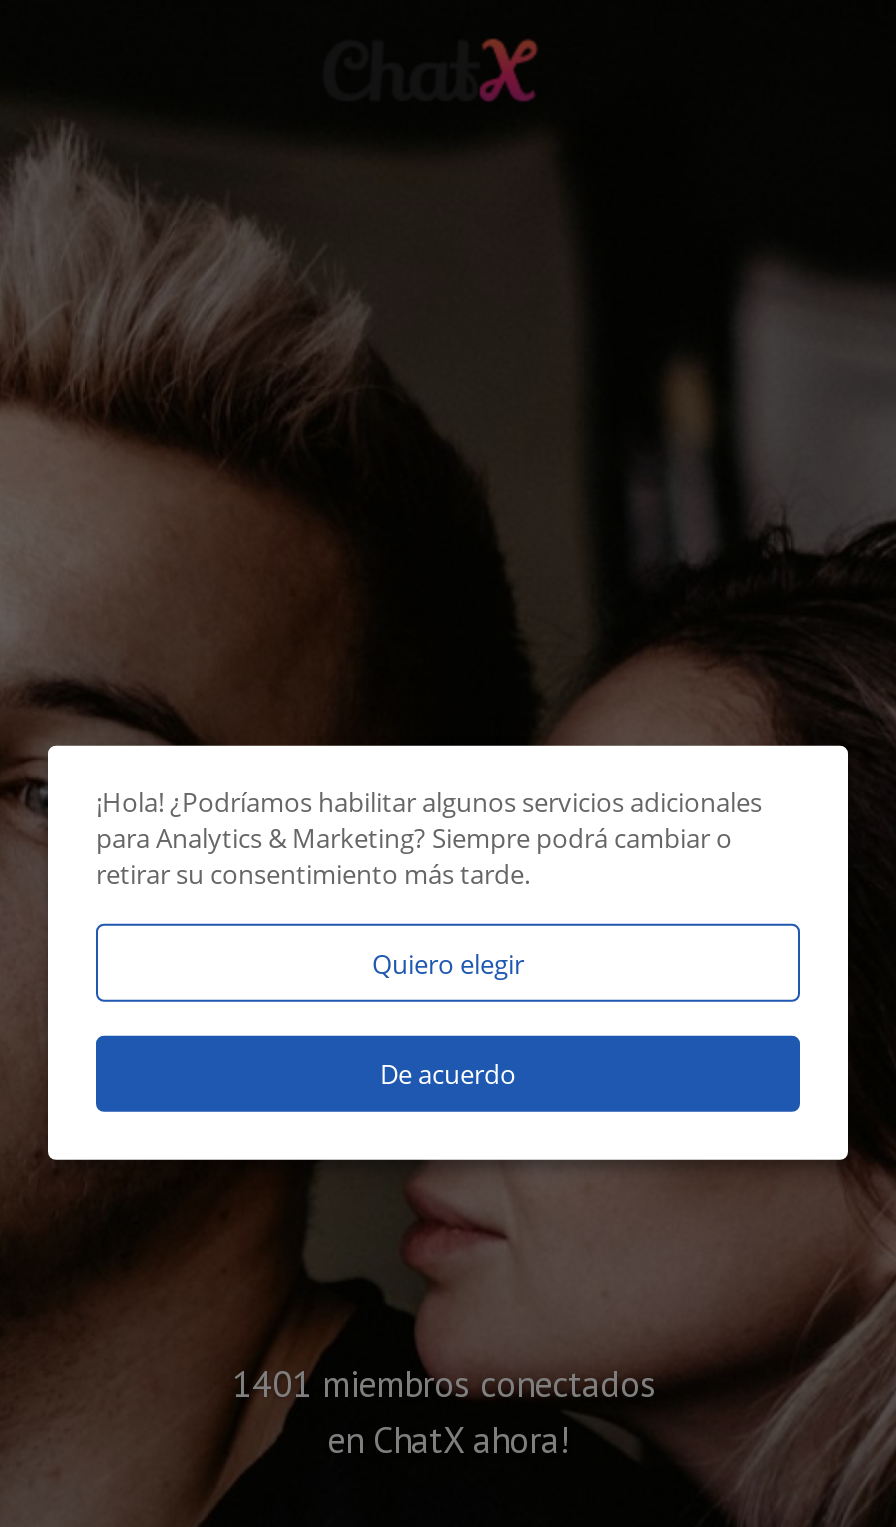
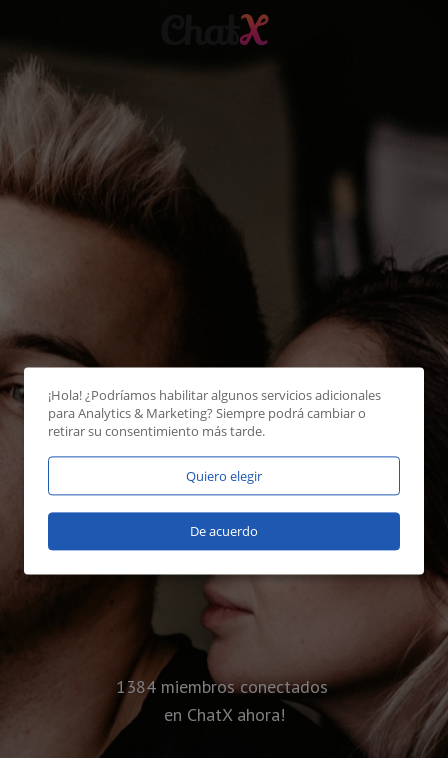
[232,1361,656,1407] 1401 miembros conectados -> [116,675,328,698] 1384 miembros conectados

